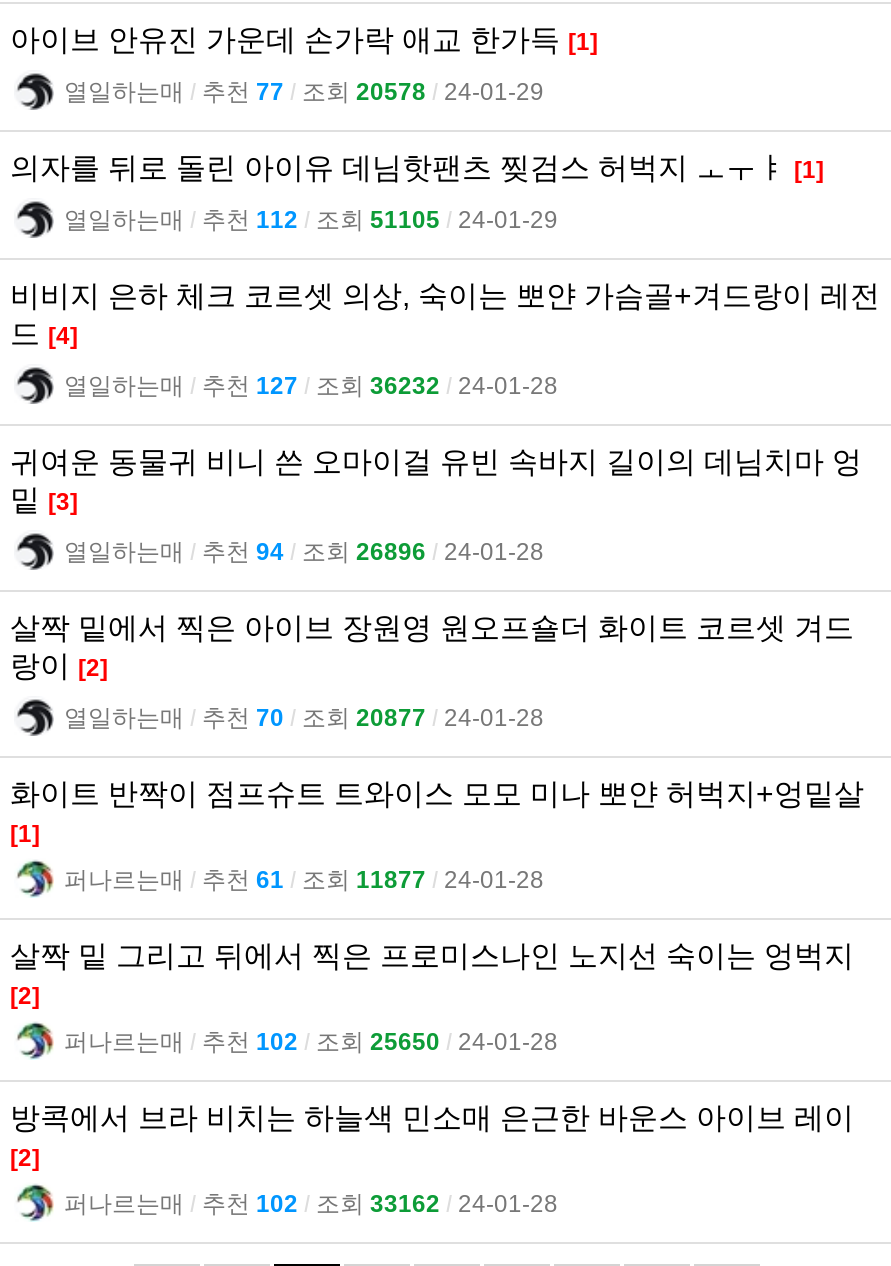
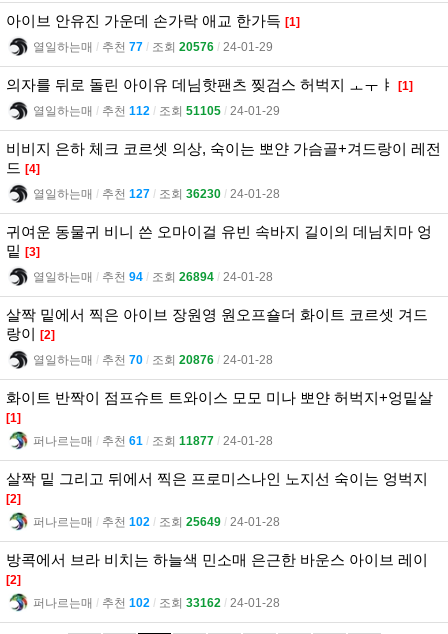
[58,78,544,106] 열일하는매 l 추천 77 l 조회 20578 l 24-01-29 -> [30,40,273,54] 열일하는매 l 추천 77 l 조회 20576 l 24-01-29
[58,372,558,400] 열일하는매 l 추천 127 l 조회 36232 l 24-01-28 -> [30,187,280,201] 열일하는매 l 추천 127 l 조회 36230 l 24-01-28
[58,538,544,566] 열일하는매 l 추천 94 l 조회 26896 l 24-01-28 -> [30,270,273,284] 열일하는매 l 추천 94 l 조회 26894 l 24-01-28
[58,704,544,732] 열일하는매 l 추천 70 l 조회 20877 l 24-01-28 -> [30,353,273,367] 열일하는매 l 추천 70 l 조회 20876 l 24-01-28
[58,1028,558,1056] 퍼나르는매 l 추천 102 l 조회 25650 l 24-01-28 -> [30,515,280,529] 퍼나르는매 l 추천 102 l 조회 25649 l 24-01-28

